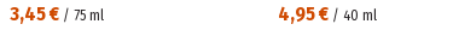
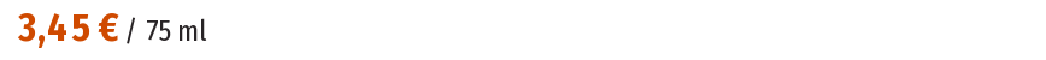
[278,2,377,25] 4,95 €/ 40 ml -> none

